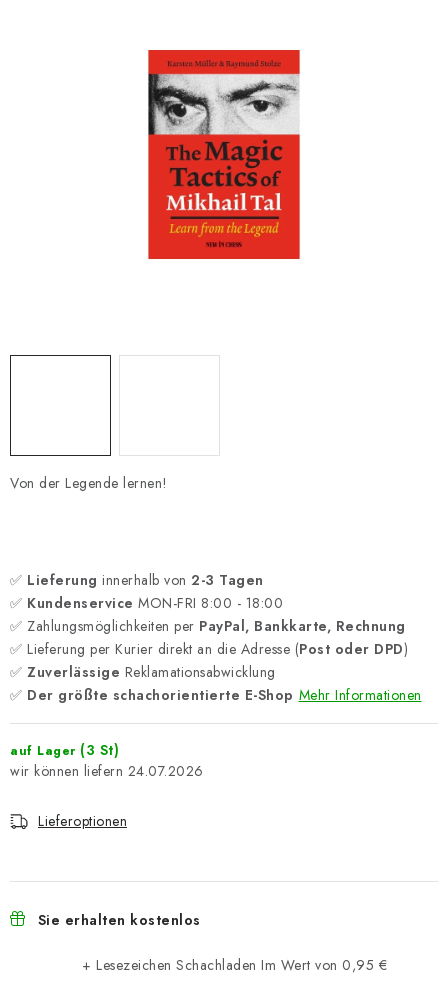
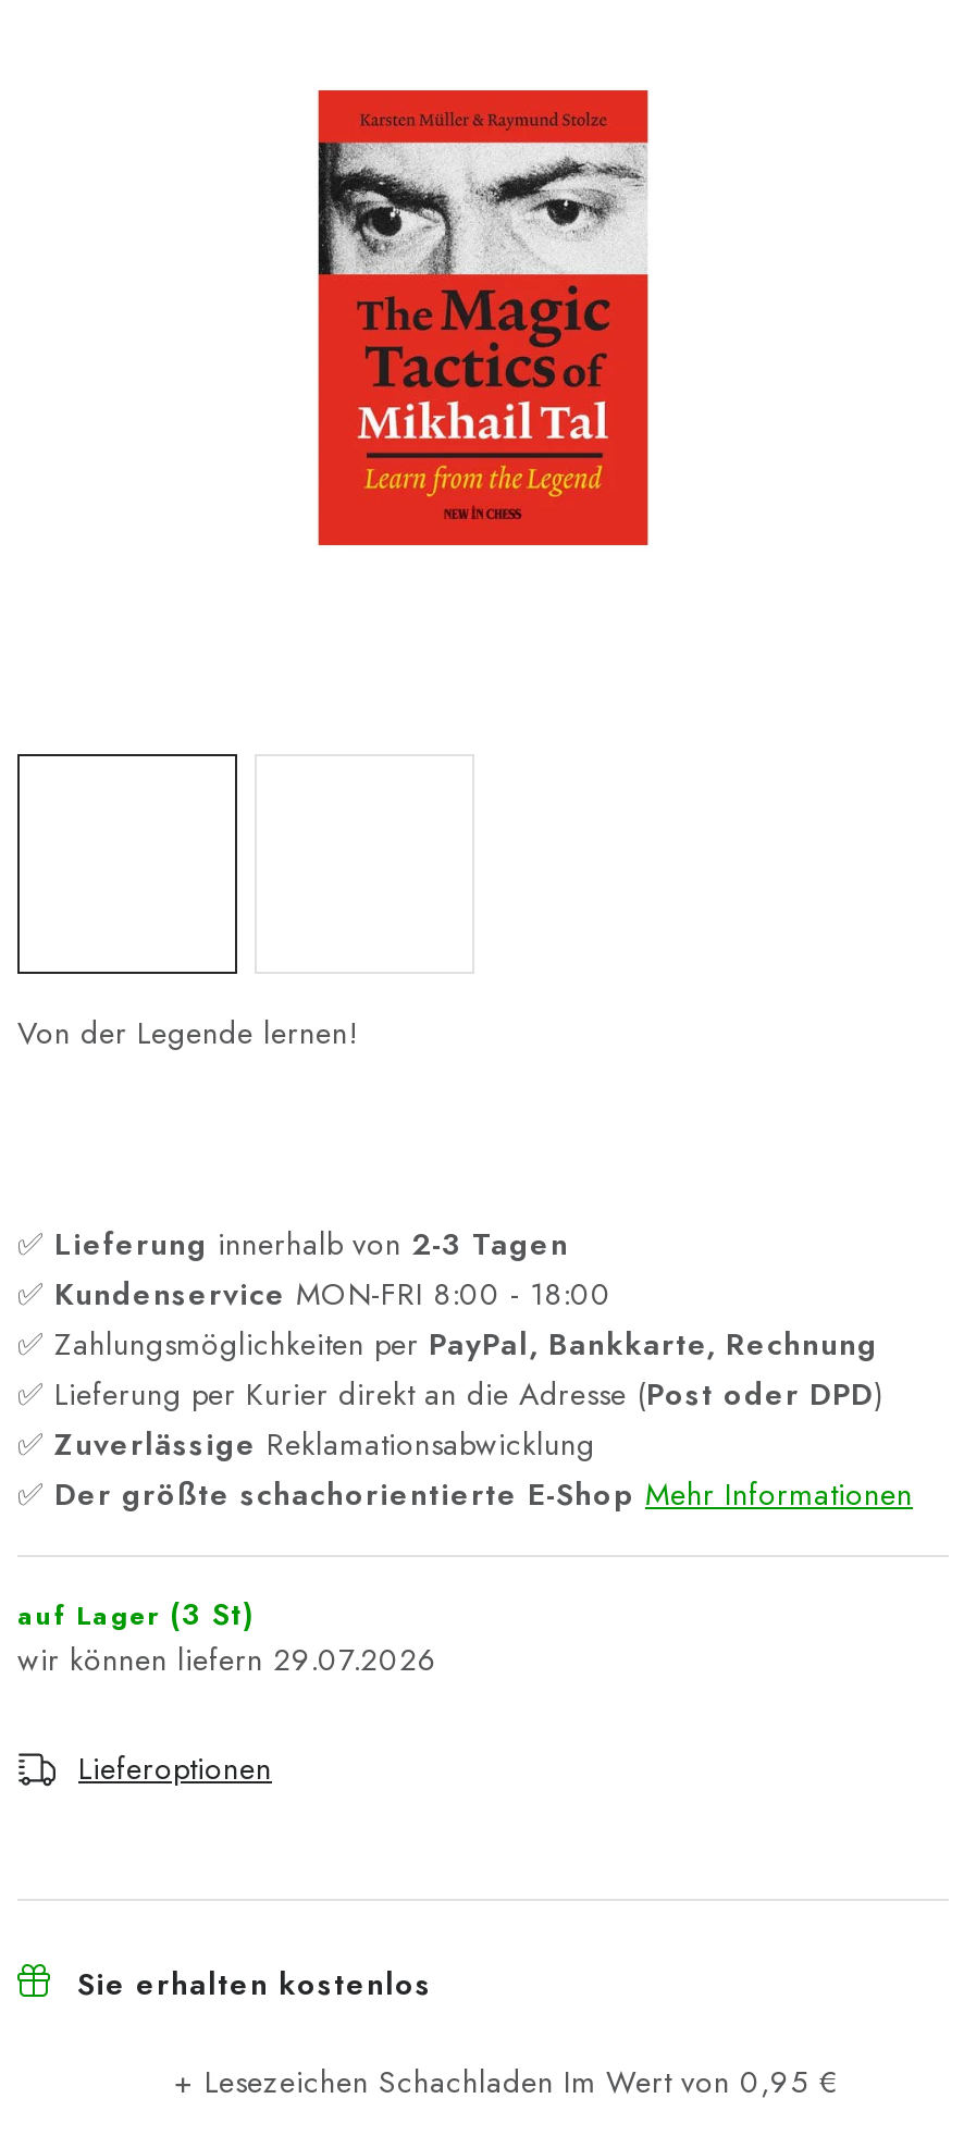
[127,761,203,781] 24.07.2026 -> [273,1638,438,1681] 29.07.2026

